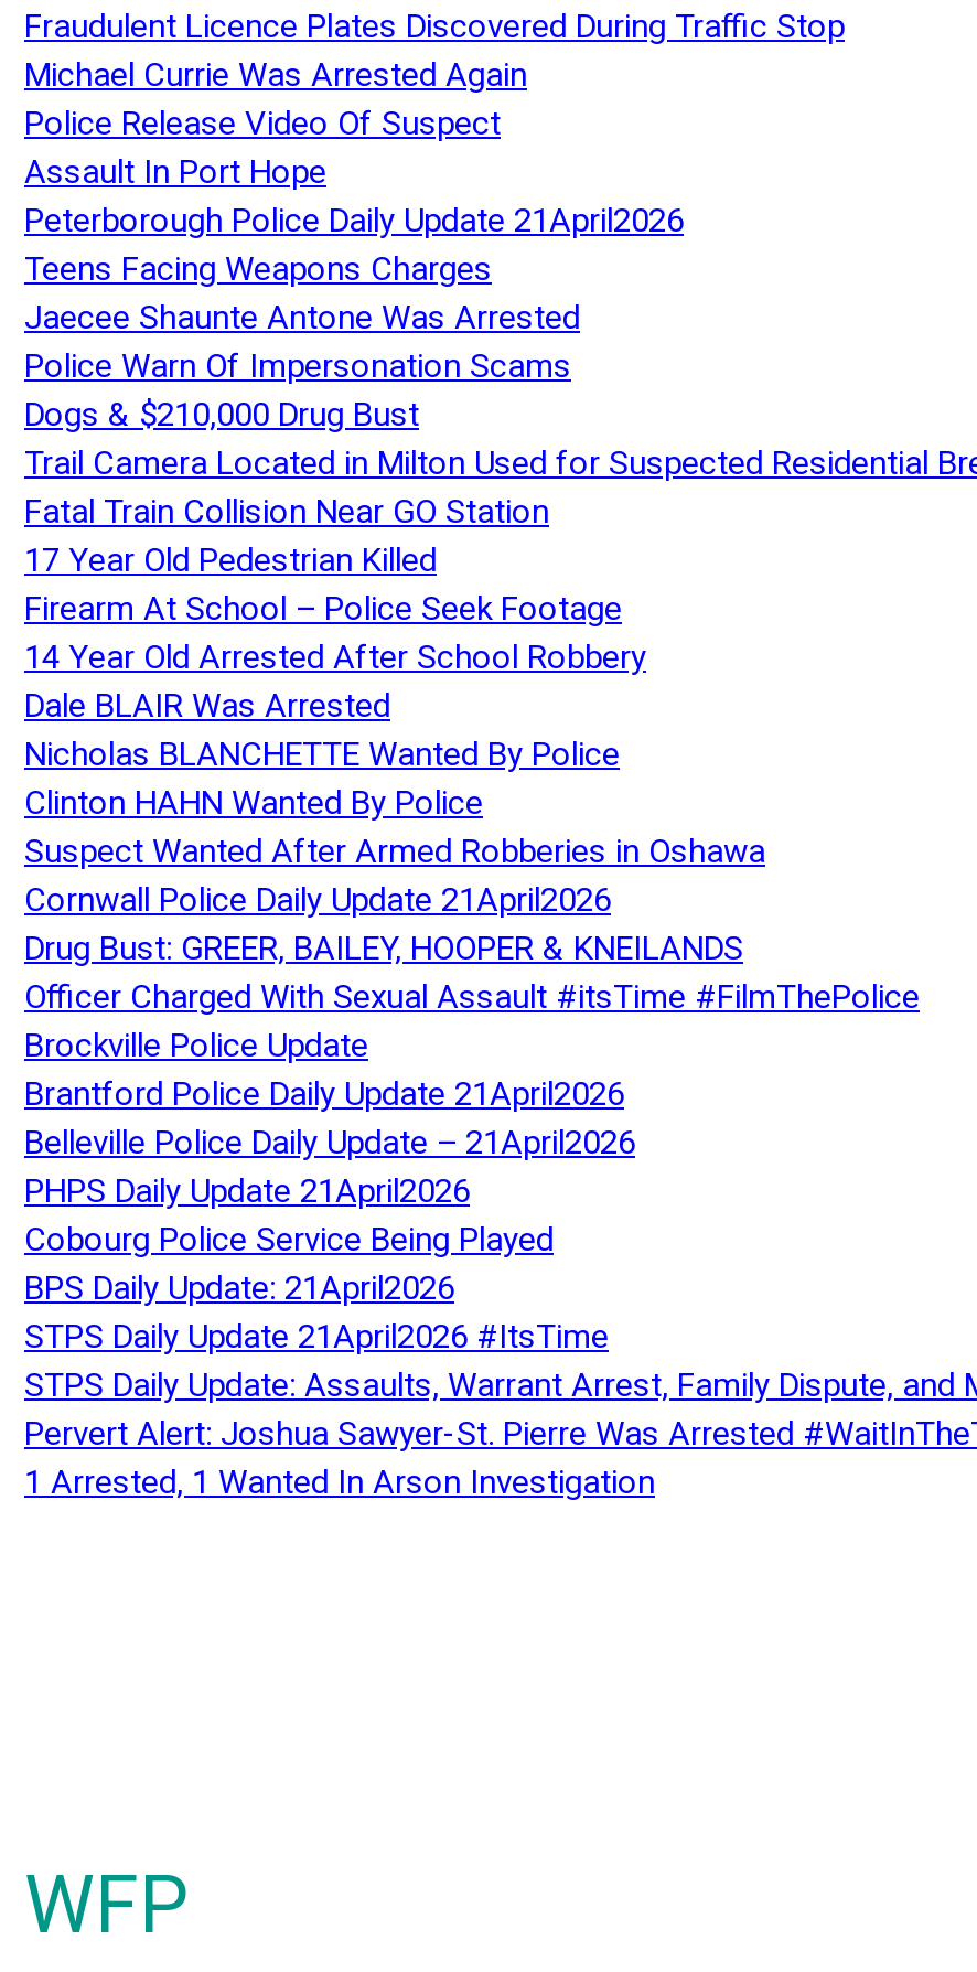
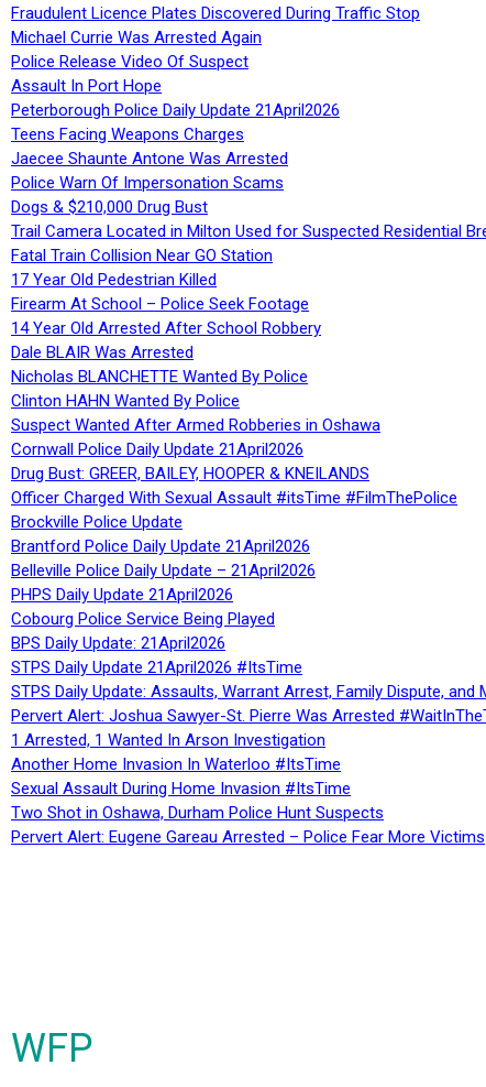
none -> [11,755,485,847] Another Home Invasion In Waterloo #ItsTime | Sexual Assault During Home Invasion #ItsTime | Two Shot in Oshawa, Durham Police Hunt Suspects | Pervert Alert: Eugene Gareau Arrested – Police Fear More Victims

